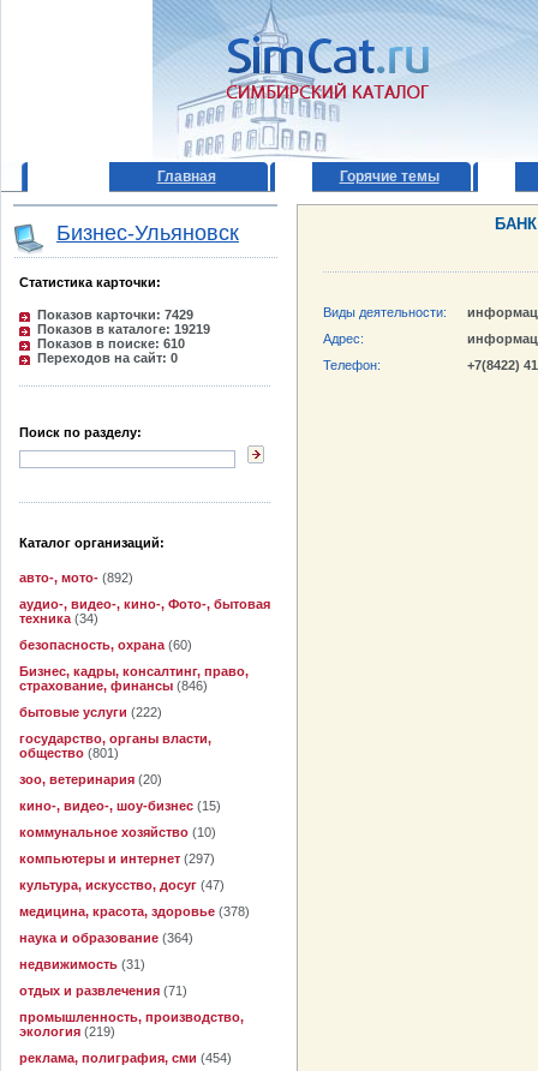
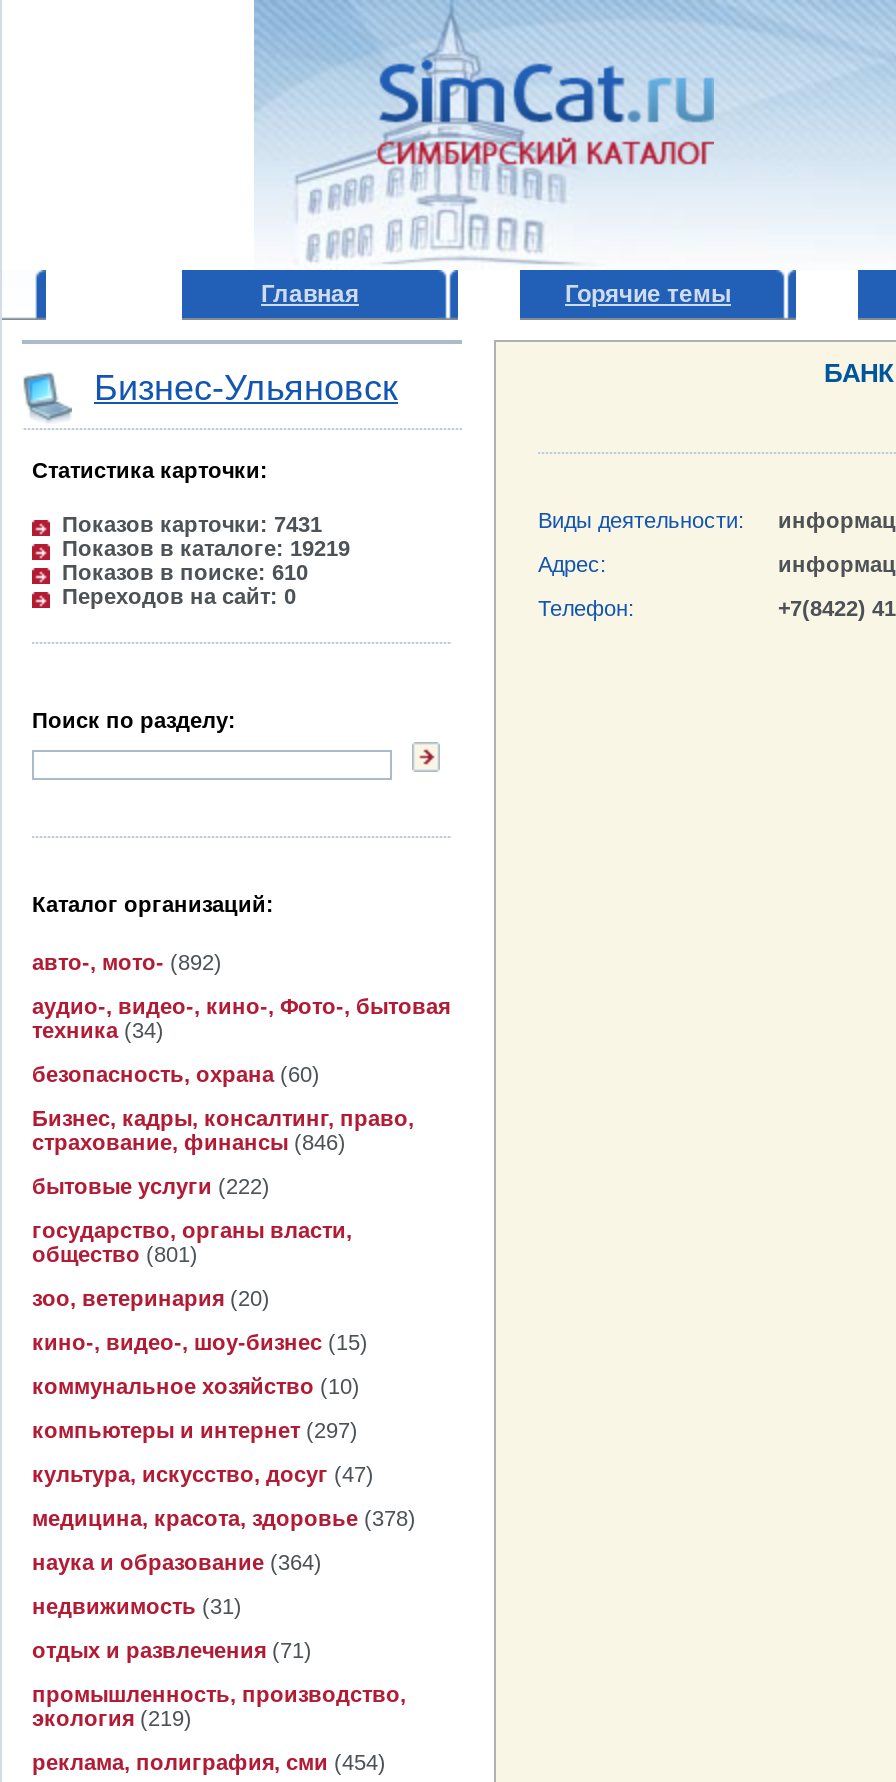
[37,307,193,322] Показов карточки: 7429 -> [62,512,322,536] Показов карточки: 7431

